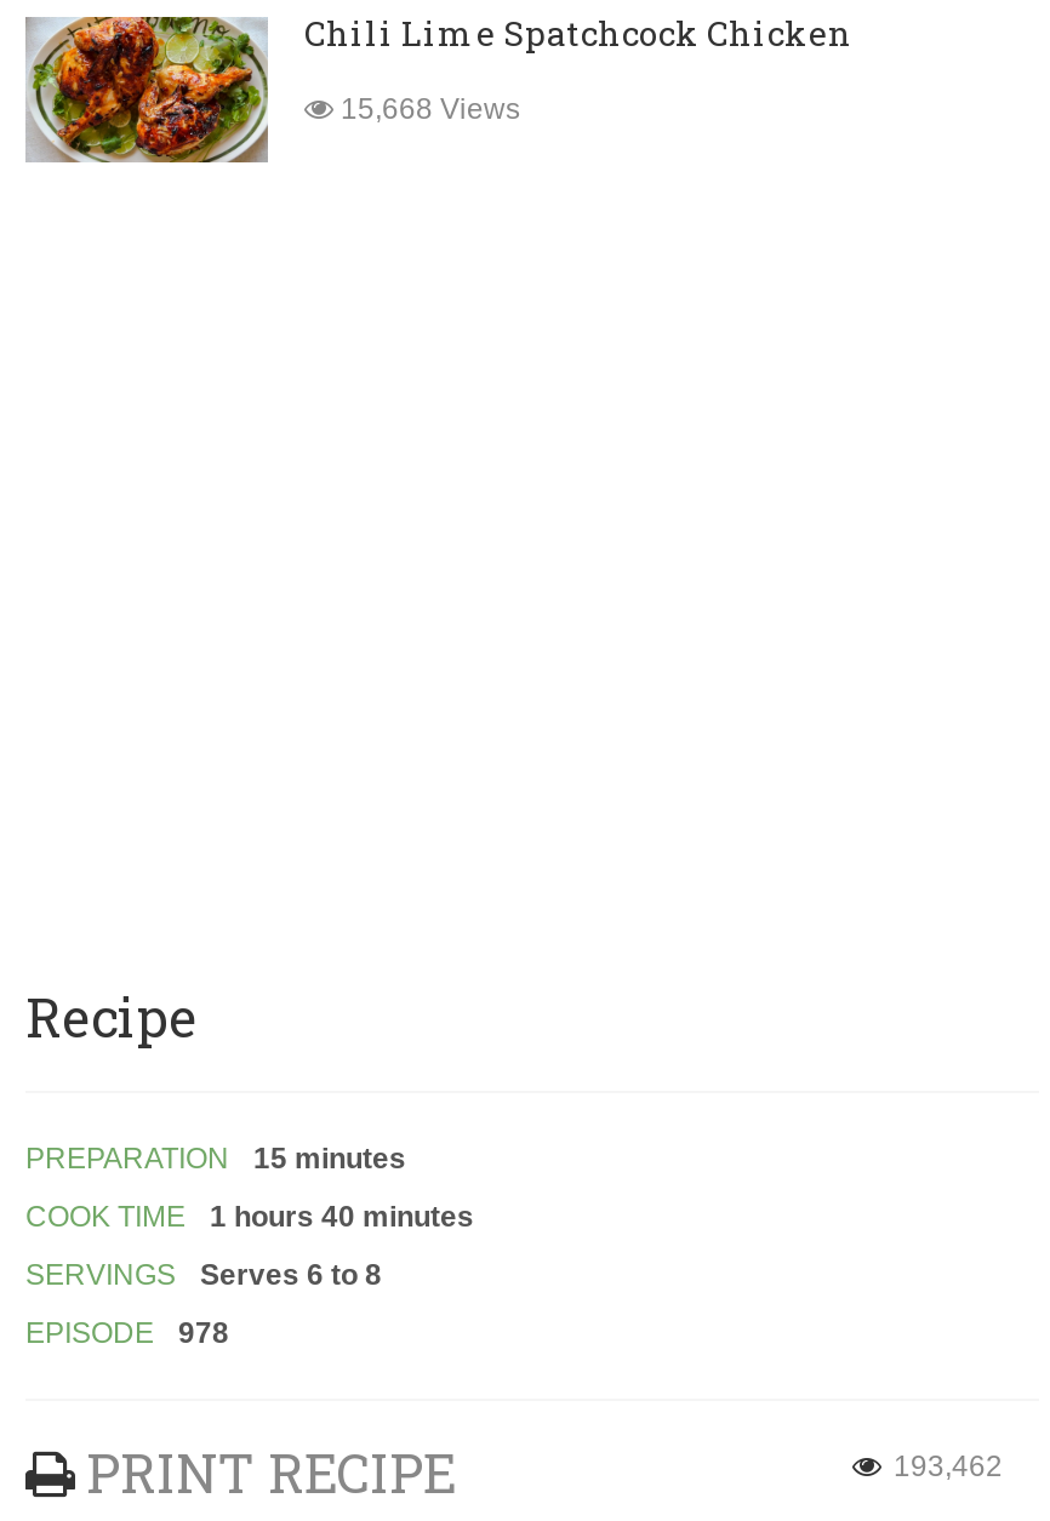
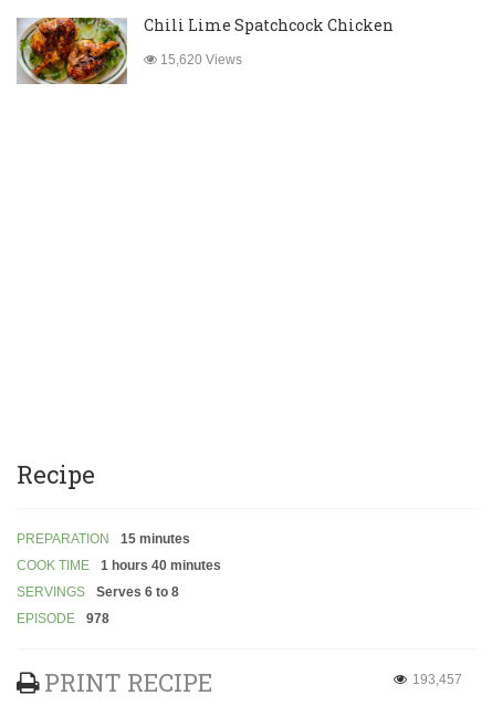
[333,93,520,127] 15,668 Views -> [157,52,242,68] 15,620 Views
[894,1450,1003,1484] 193,462 -> [412,672,462,688] 193,457

